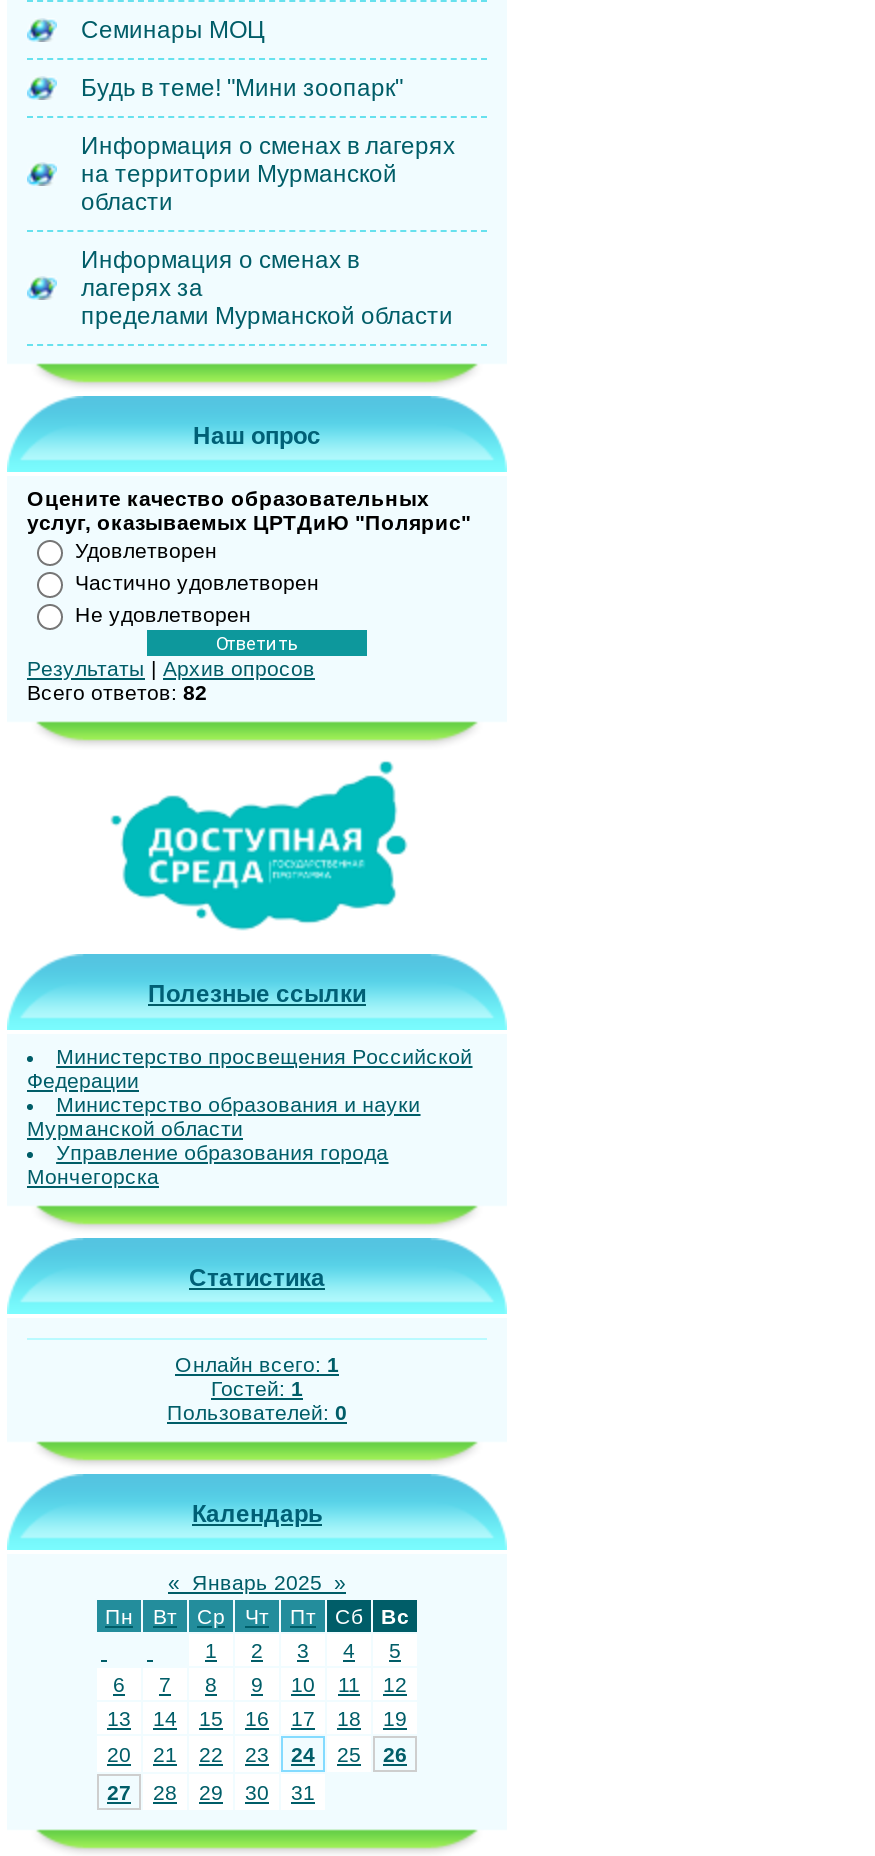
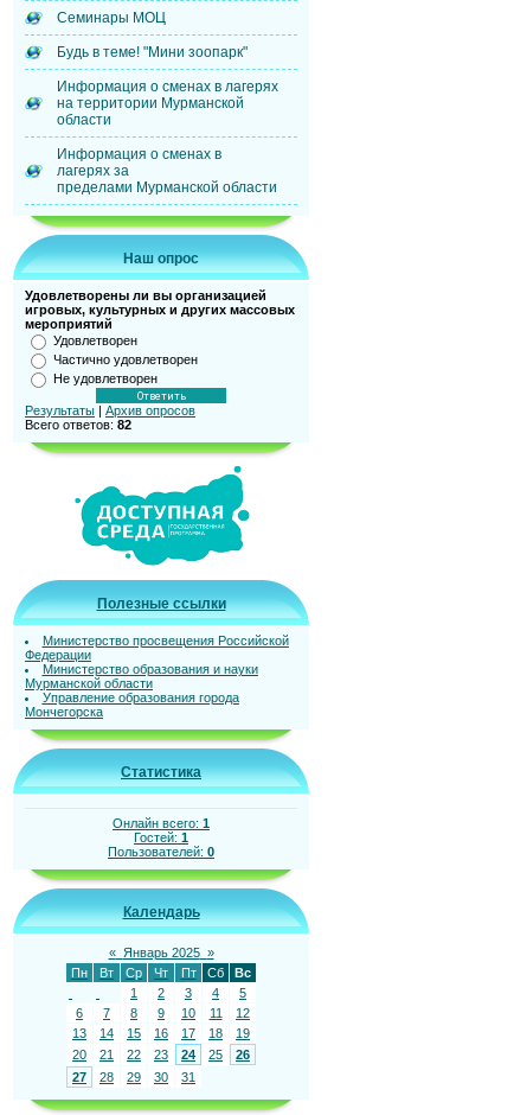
[27,486,471,534] Оцените качество образовательных | услуг, оказываемых ЦРТДиЮ "Полярис" -> [25,288,295,331] Удовлетворены ли вы организацией | игровых, культурных и других массовых | мероприятий

